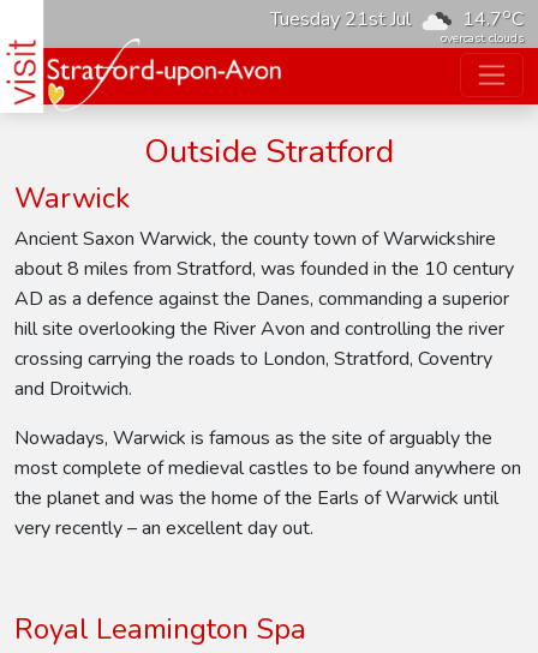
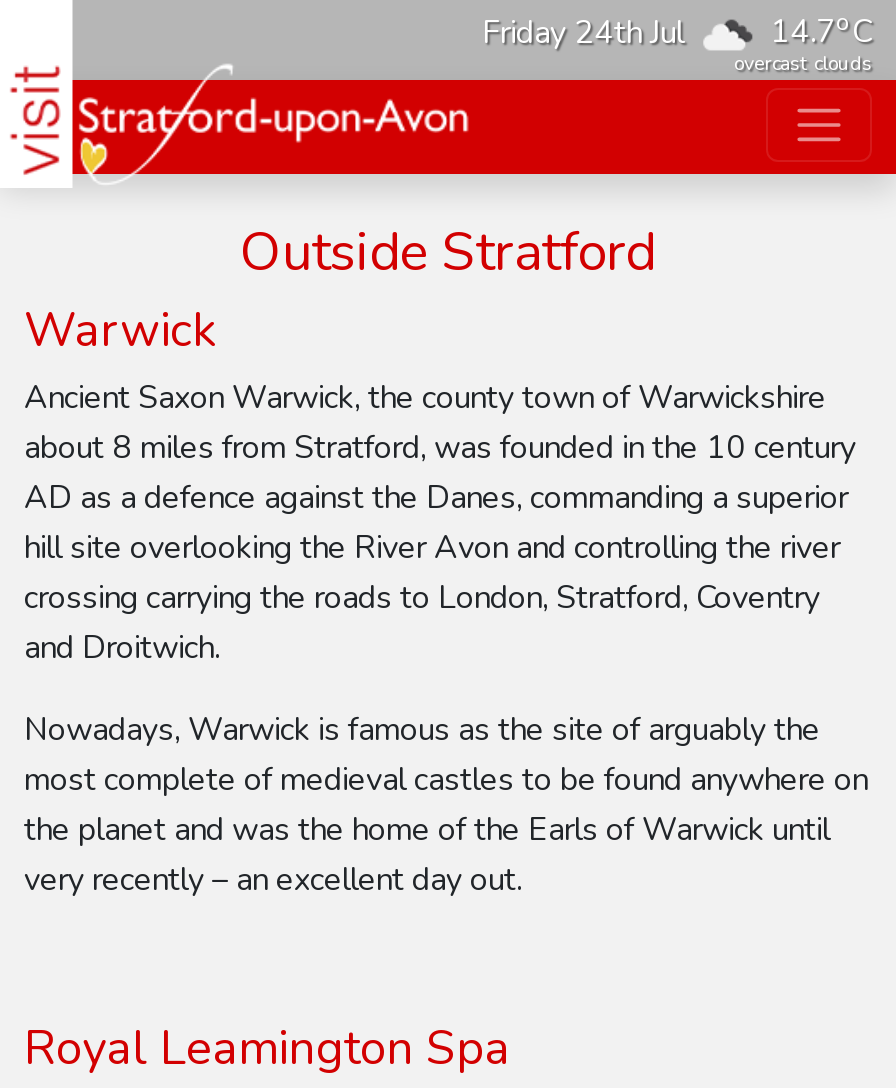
[270,6,411,33] Tuesday 21st Jul -> [482,11,684,55] Friday 24th Jul

